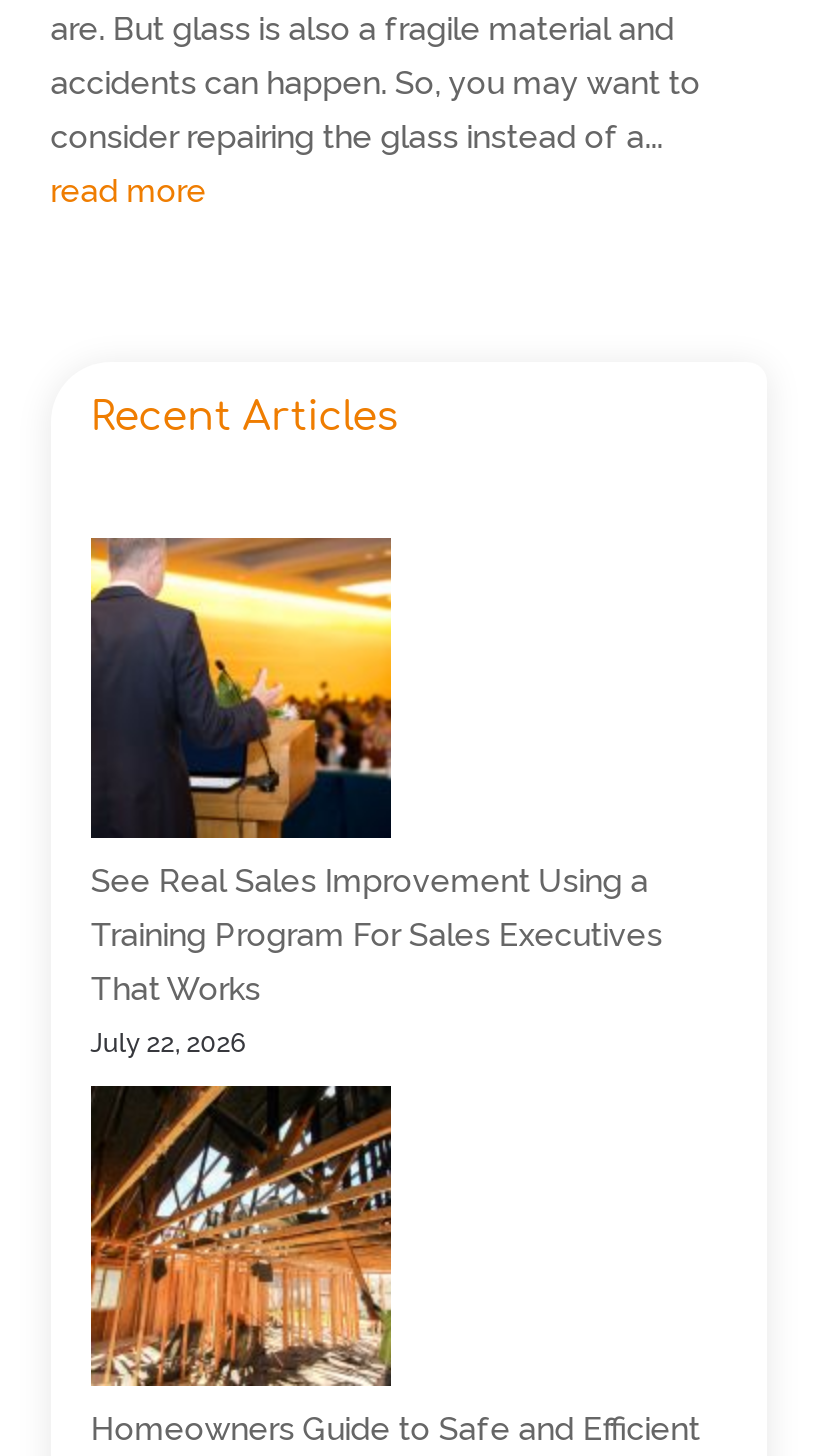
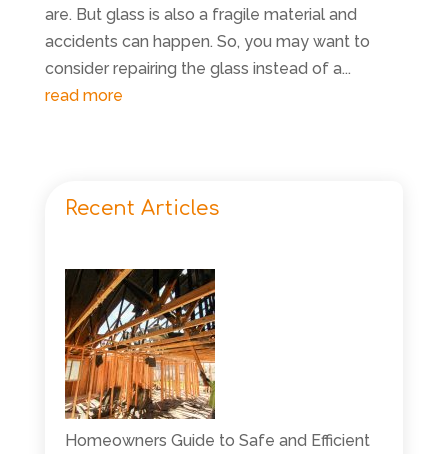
[89,536,663,1057] [image] | See Real Sales Improvement Using a | Training Program For Sales Executives | That Works | July 22, 2026 -> none

